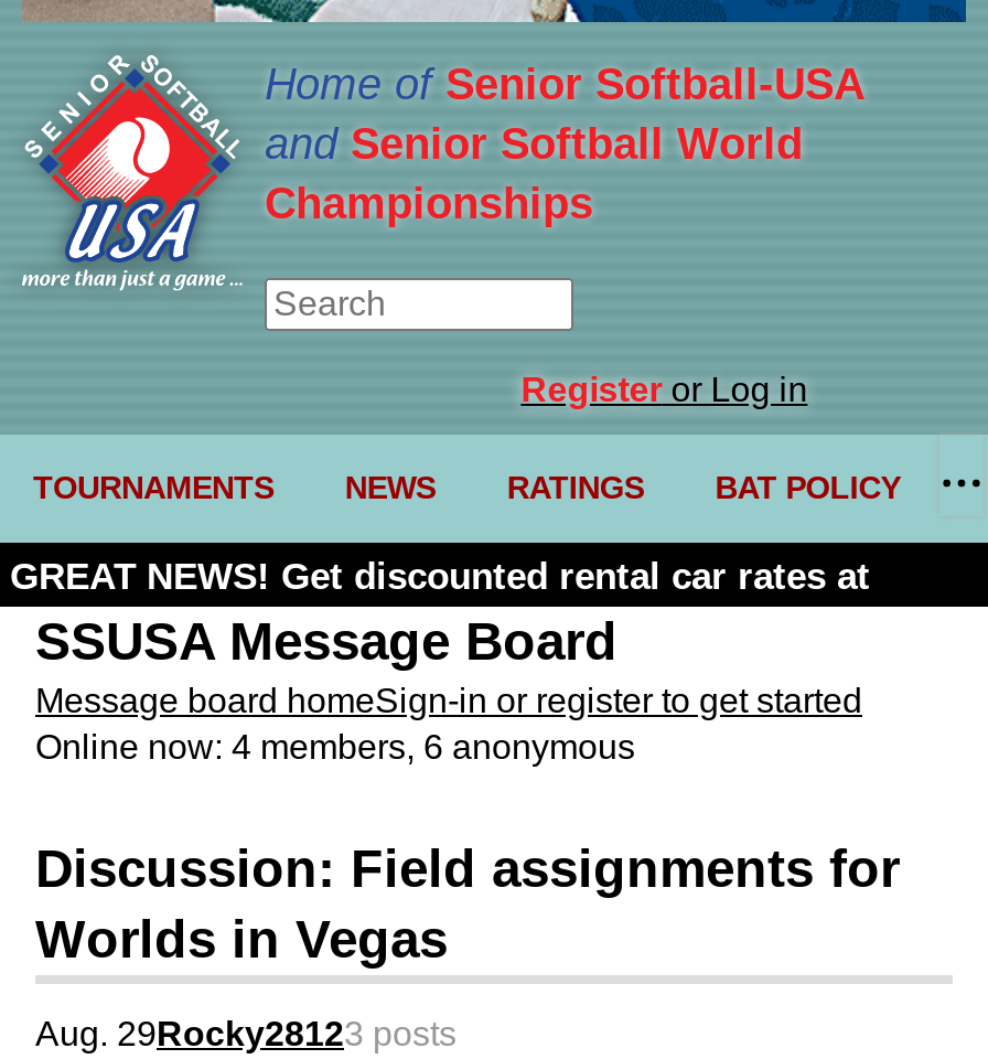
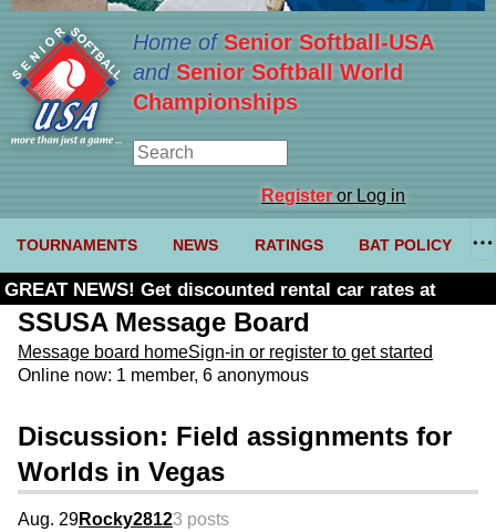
[35,728,635,766] Online now: 4 members, 6 anonymous -> [18,366,309,385] Online now: 1 member, 6 anonymous

